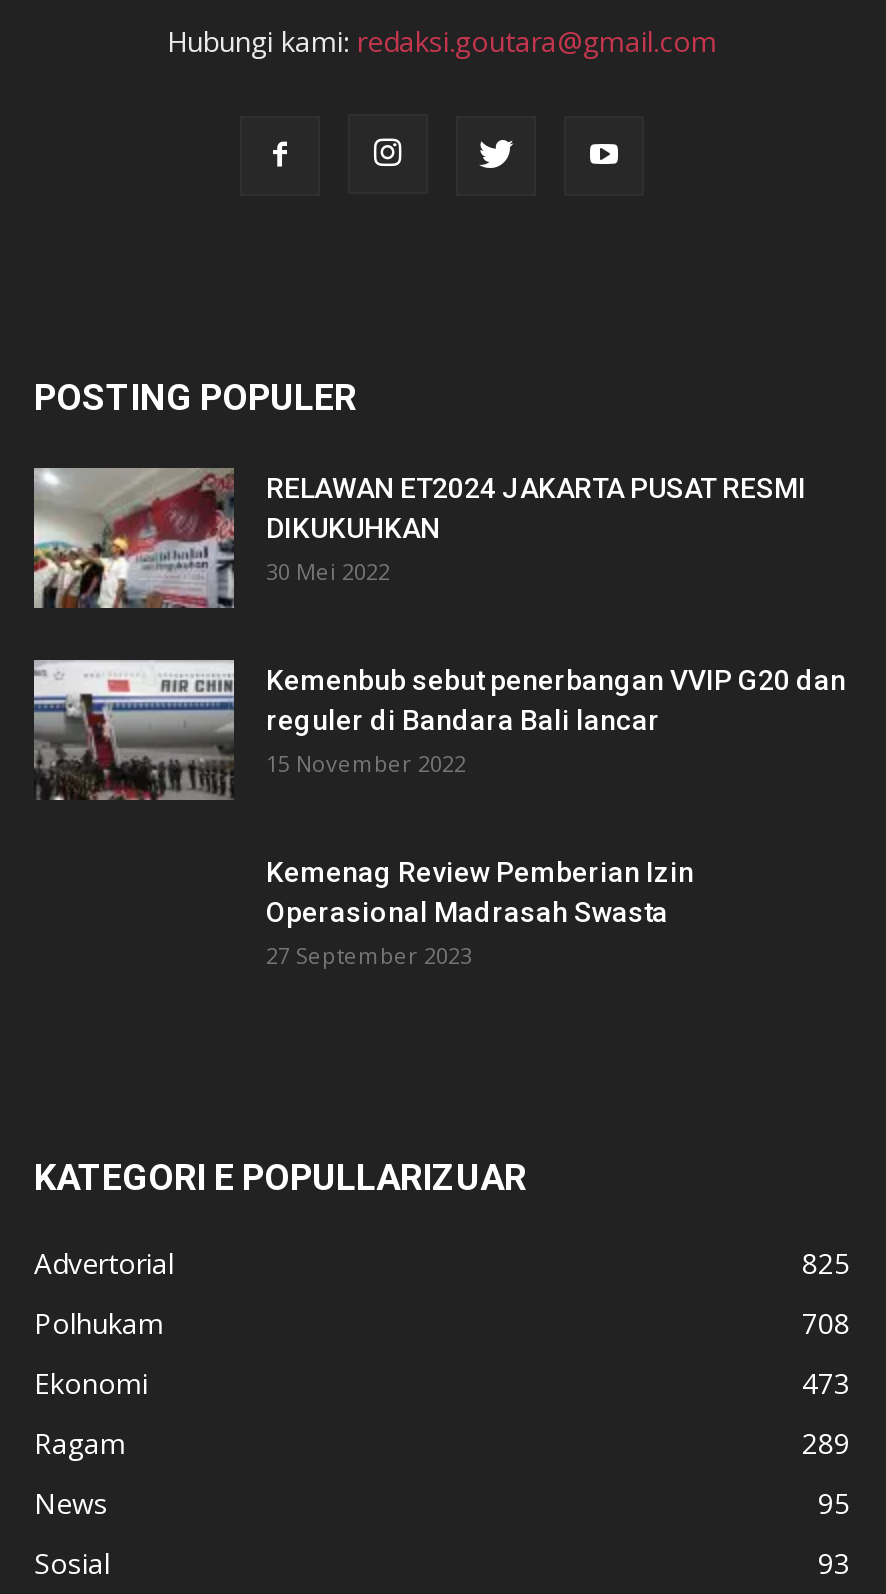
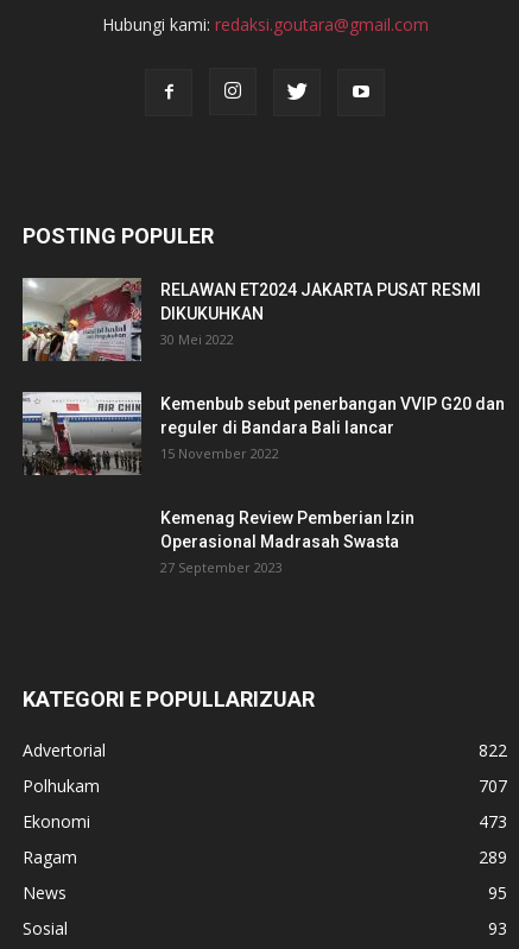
[802,1244,850,1282] 825 -> [479,739,507,761] 822
[802,1304,850,1342] 708 -> [479,774,507,797] 707

